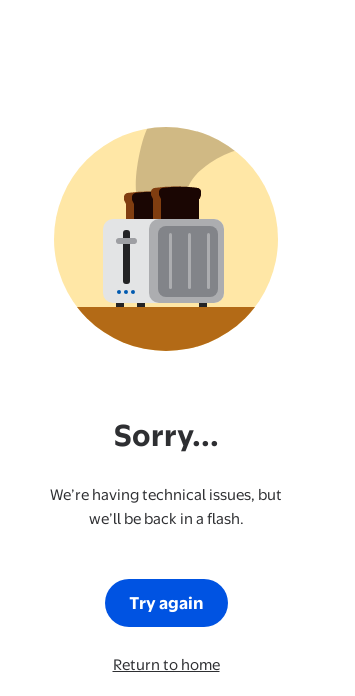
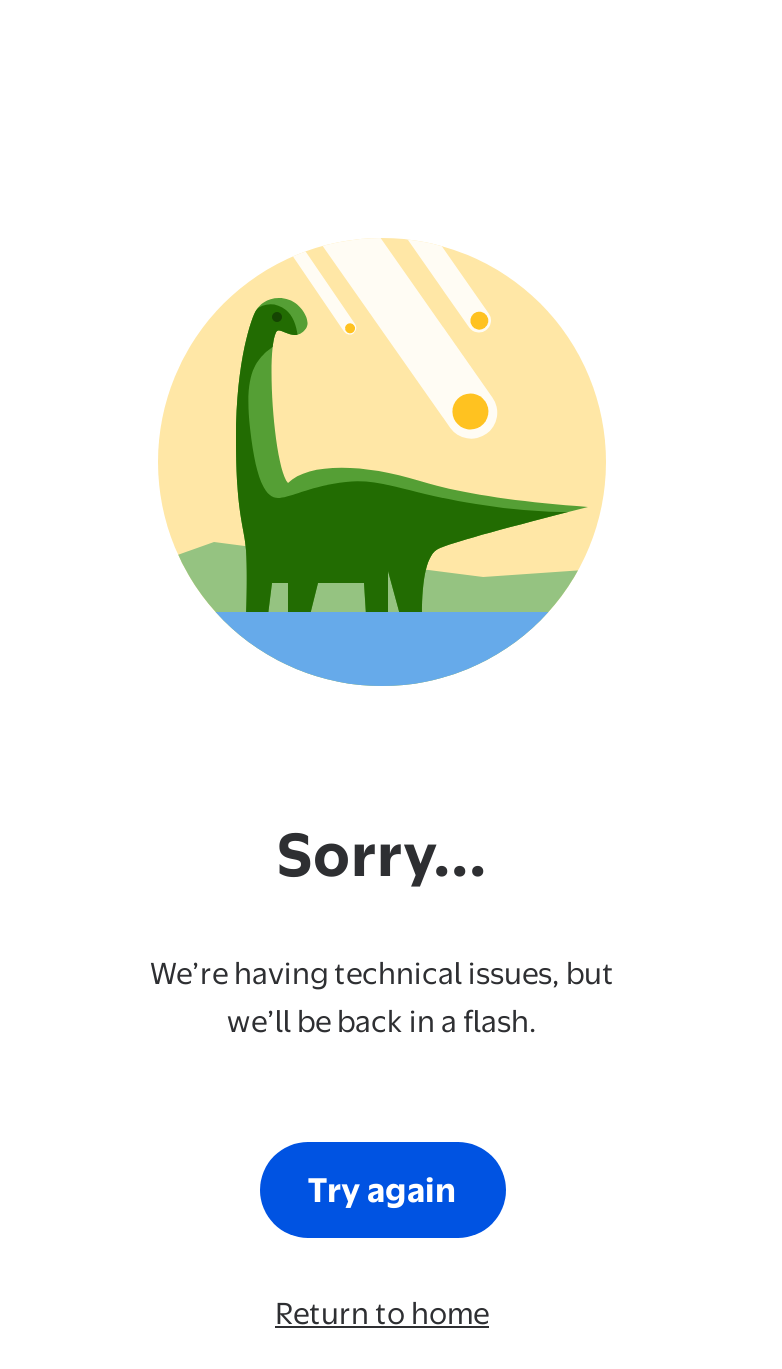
[65,127,265,352] [image] -> [178,240,586,688] [image]

